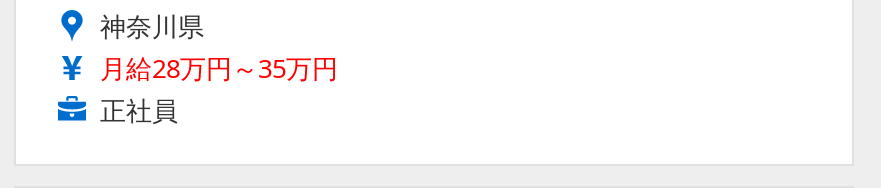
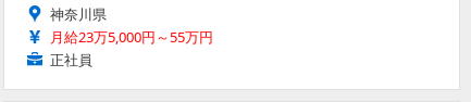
[100,50,338,86] 月給28万円～35万円 -> [50,27,213,47] 月給23万5,000円～55万円

